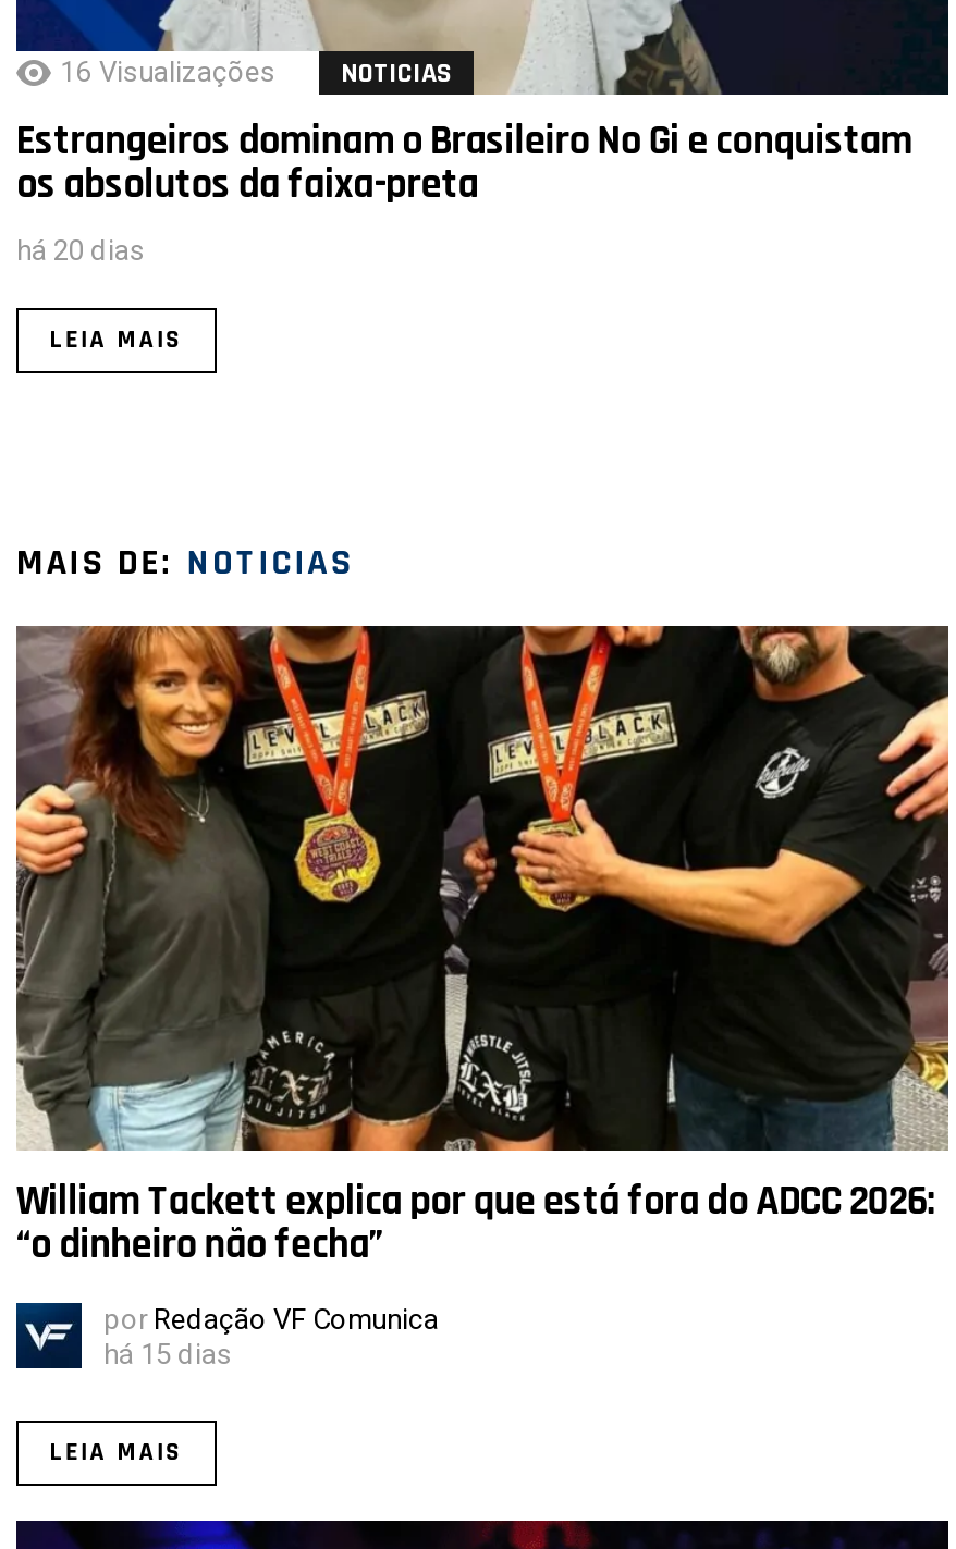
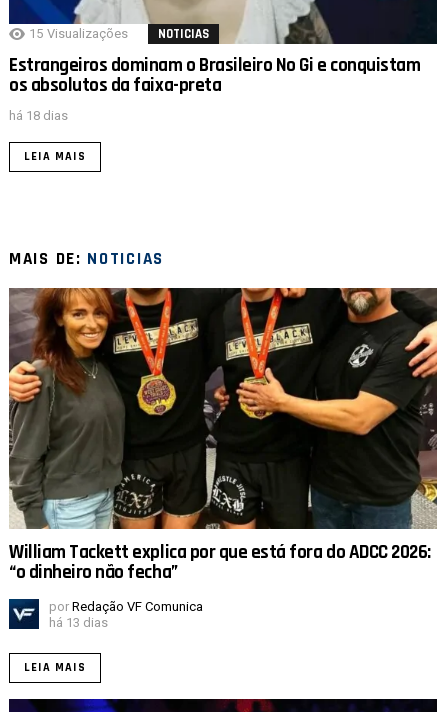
[60,56,275,89] 16 Visualizações -> [29,26,128,41] 15 Visualizações
[16,234,145,267] há 20 dias -> [9,108,68,123] há 18 dias
[103,1338,232,1370] há 15 dias -> [49,615,108,630] há 13 dias

